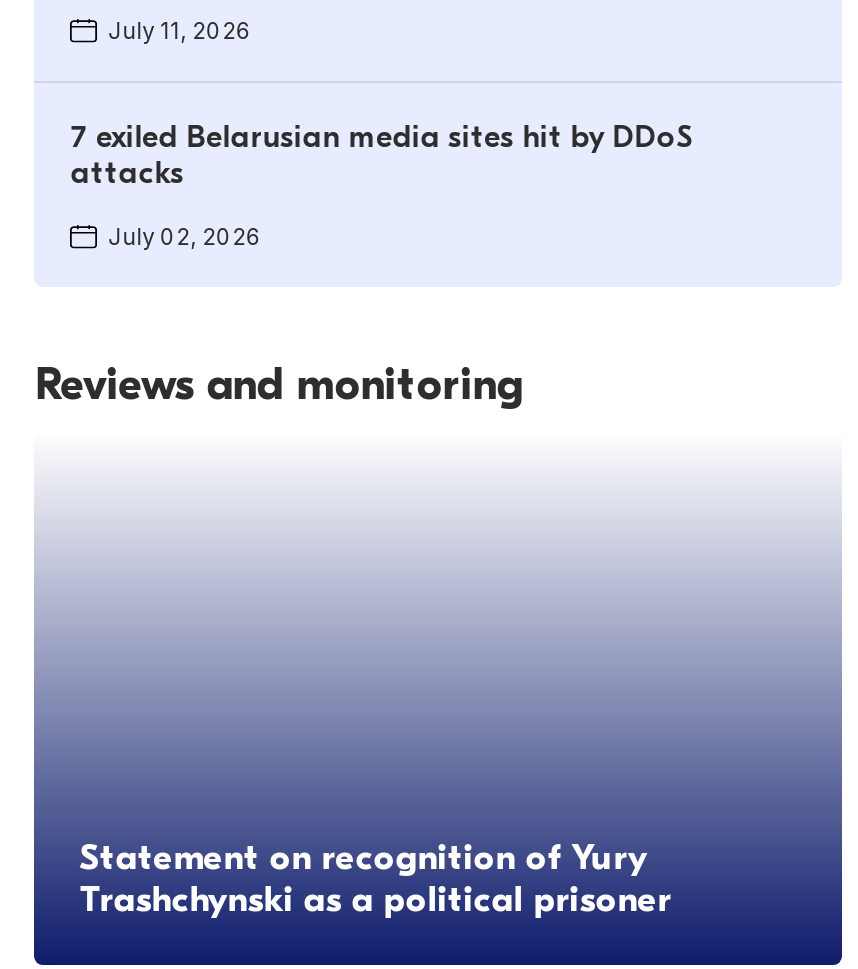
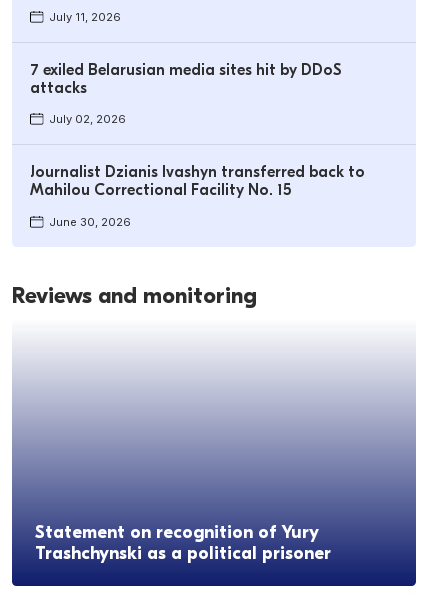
none -> [30,163,365,229] Journalist Dzianis Ivashyn transferred back to | Mahilou Correctional Facility No. 15 | June 30, 2026

